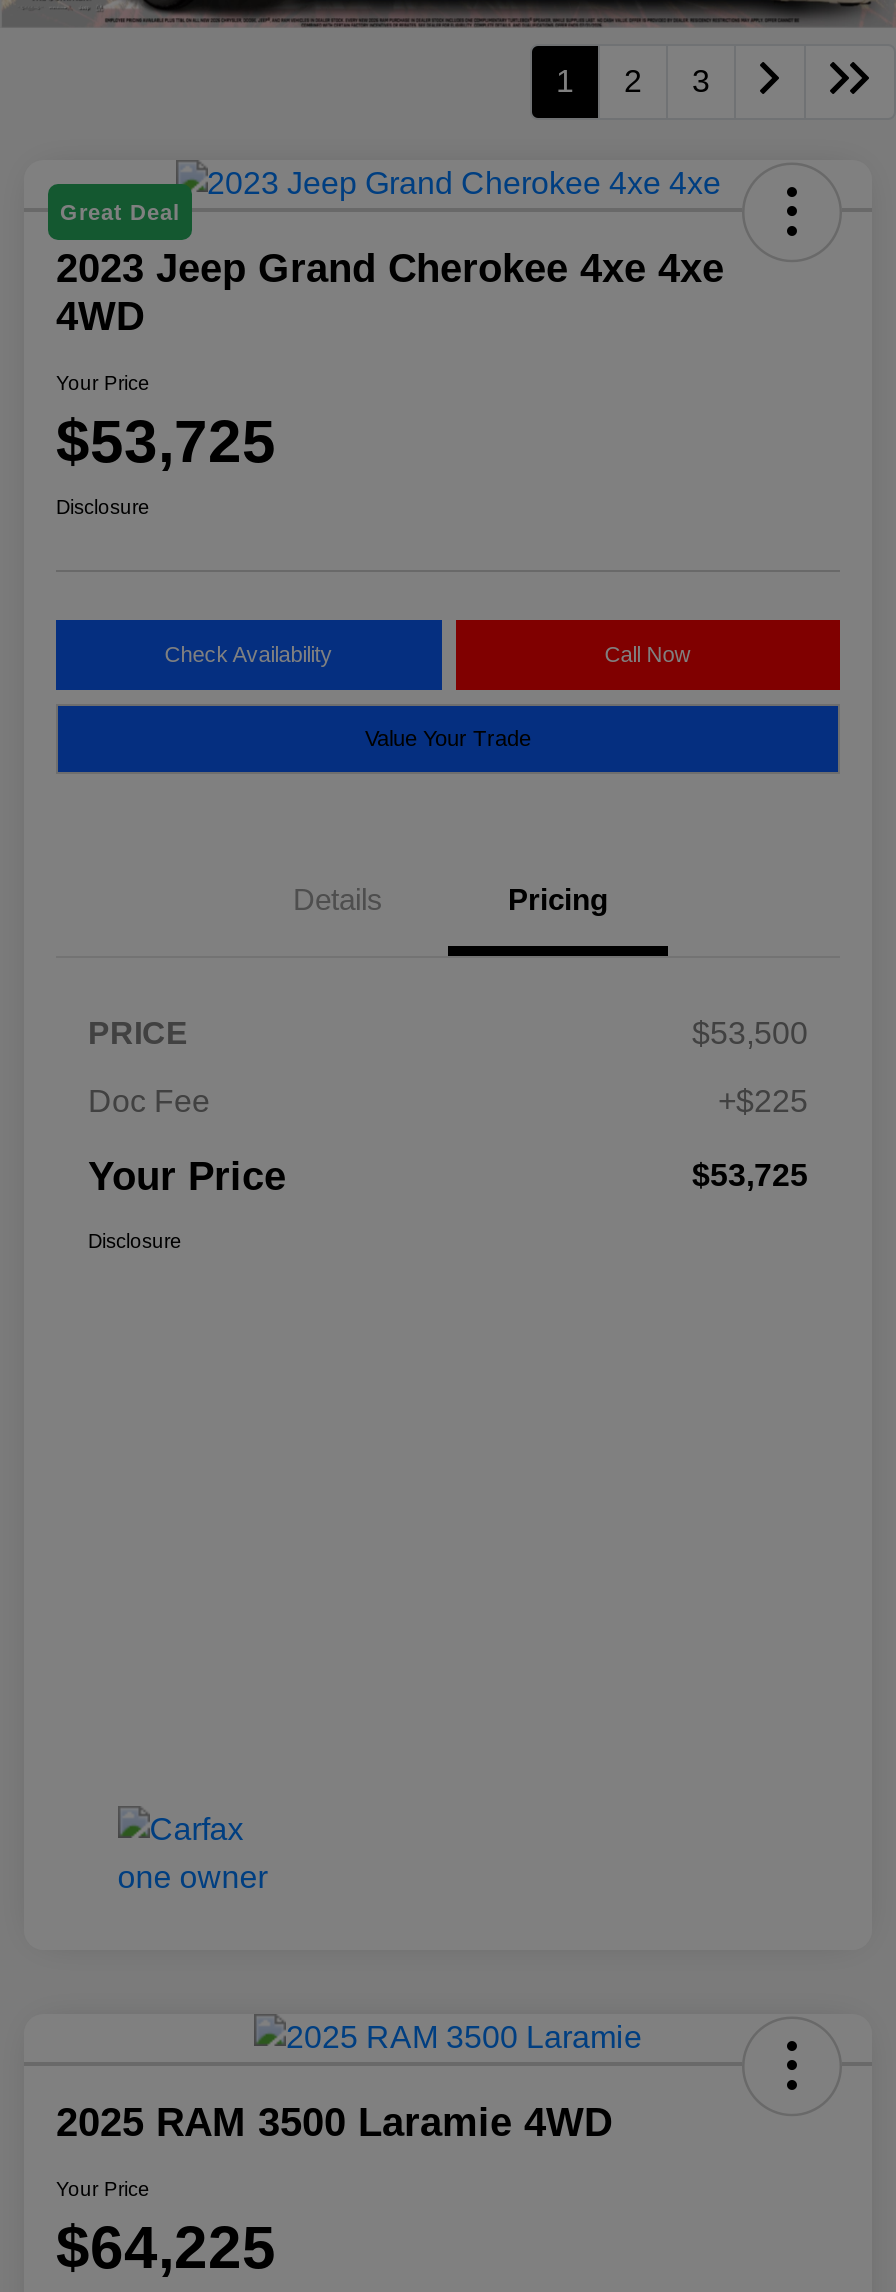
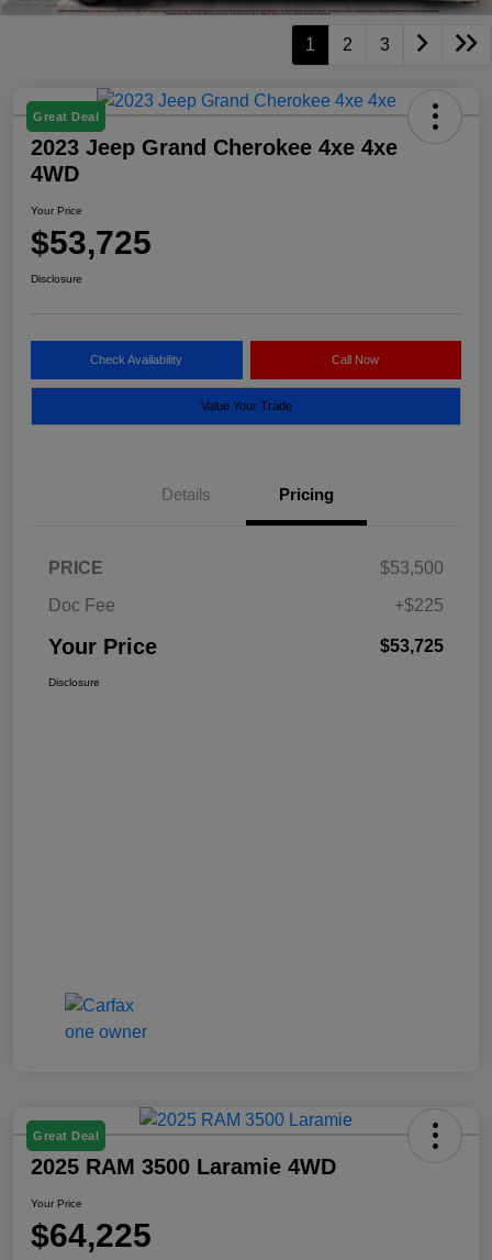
none -> [33,1129,99,1143] Great Deal

